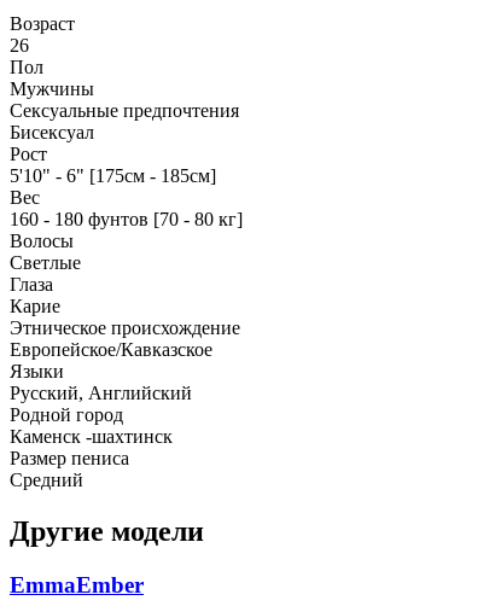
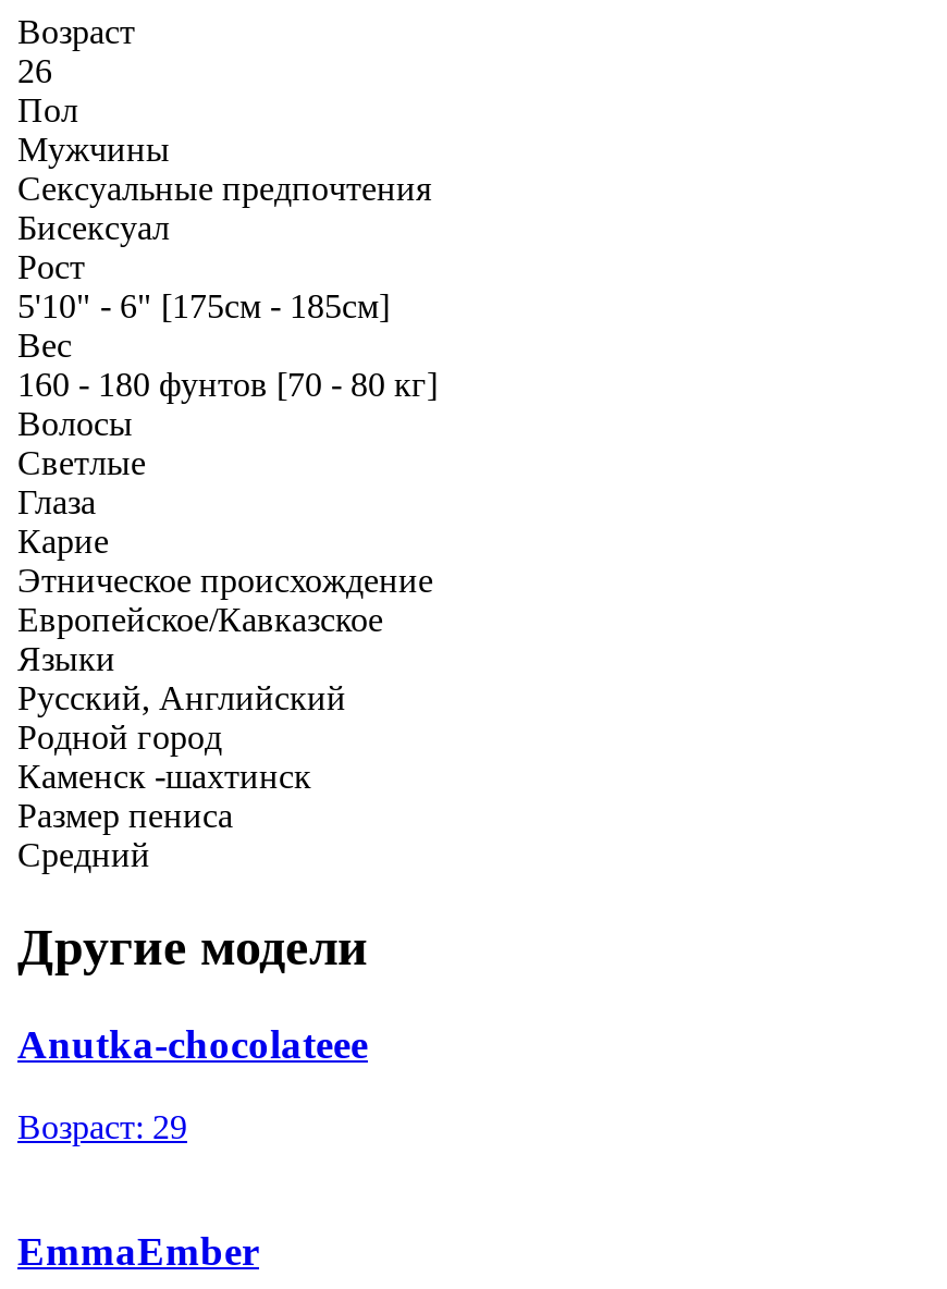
none -> [17,1020,368,1146] Anutka-chocolateee | Возраст: 29

